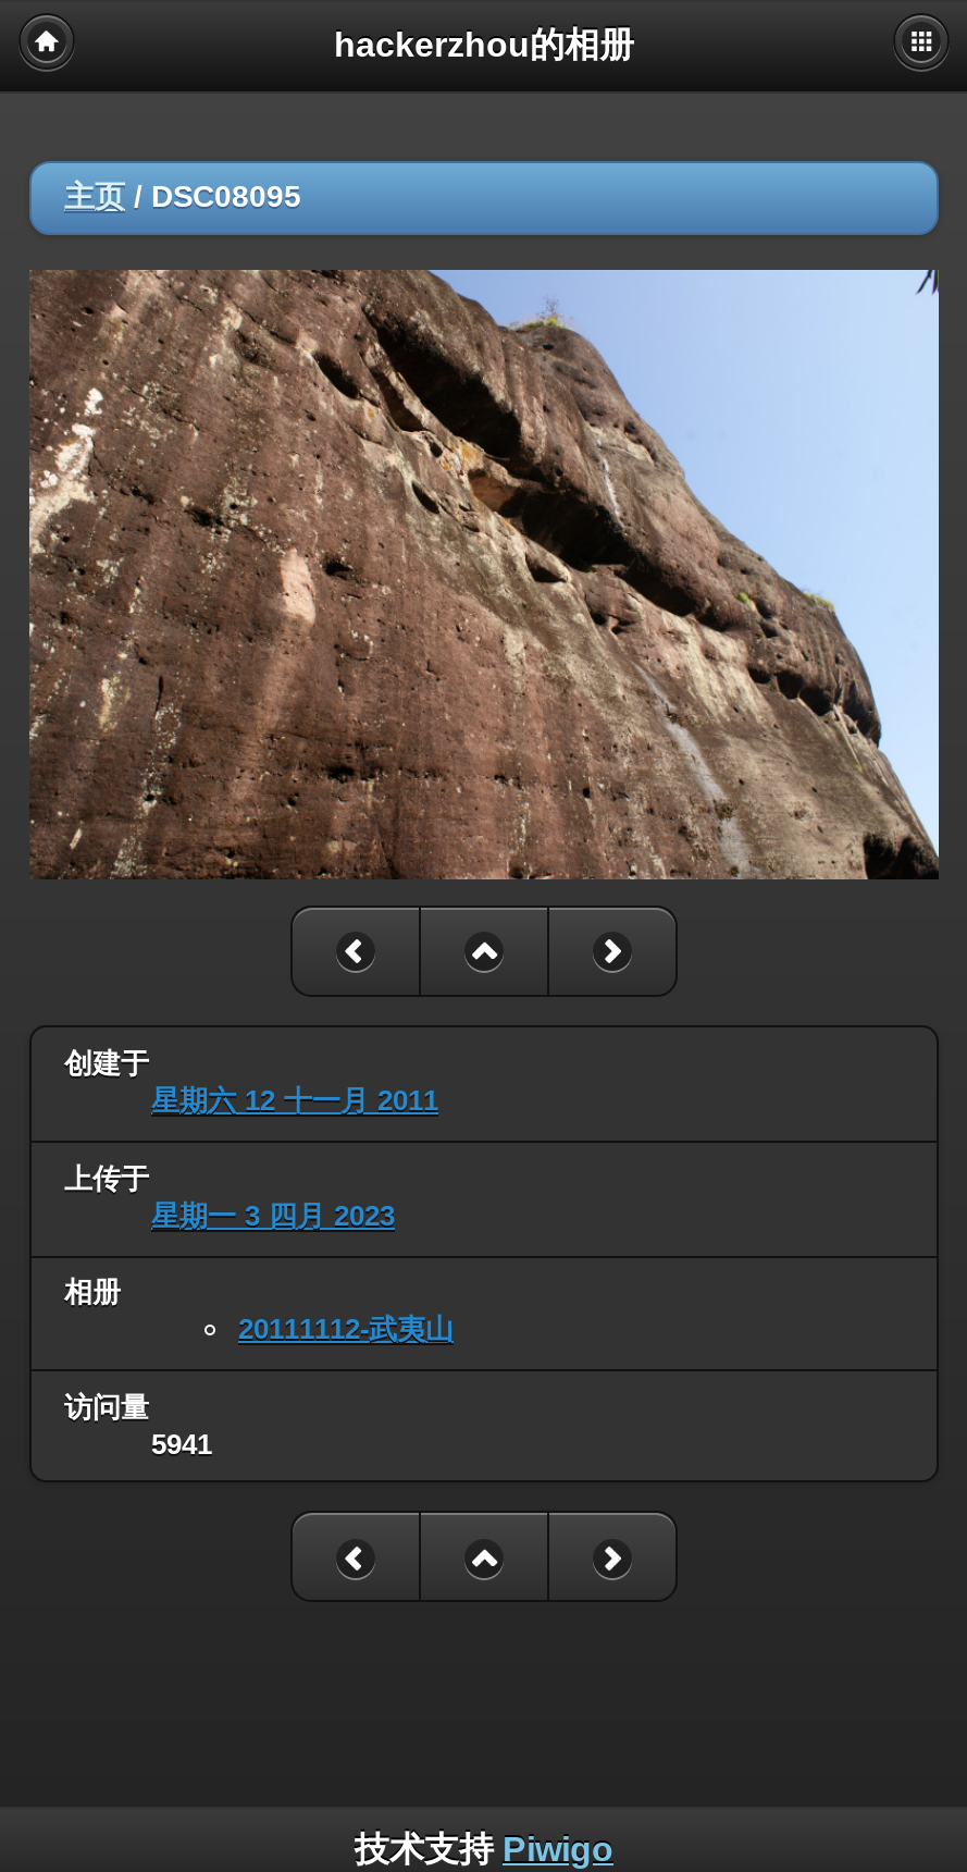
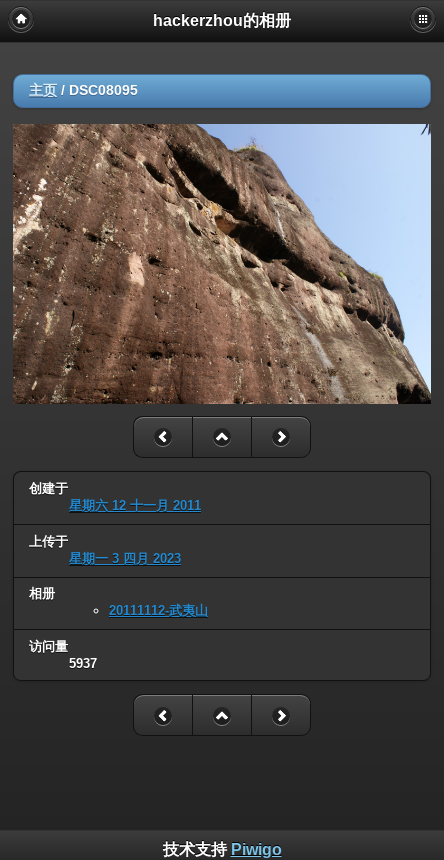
[151,1429,212,1461] 5941 -> [69,656,97,671] 5937

